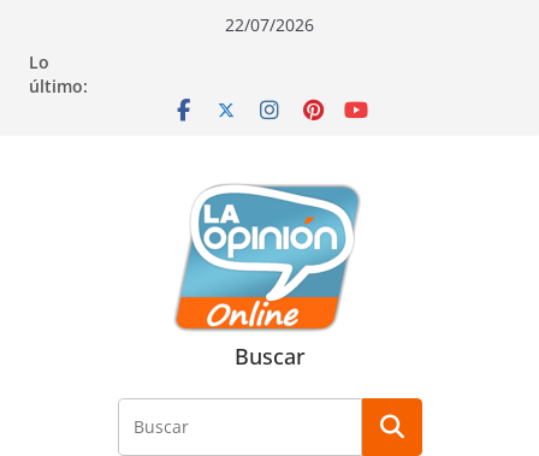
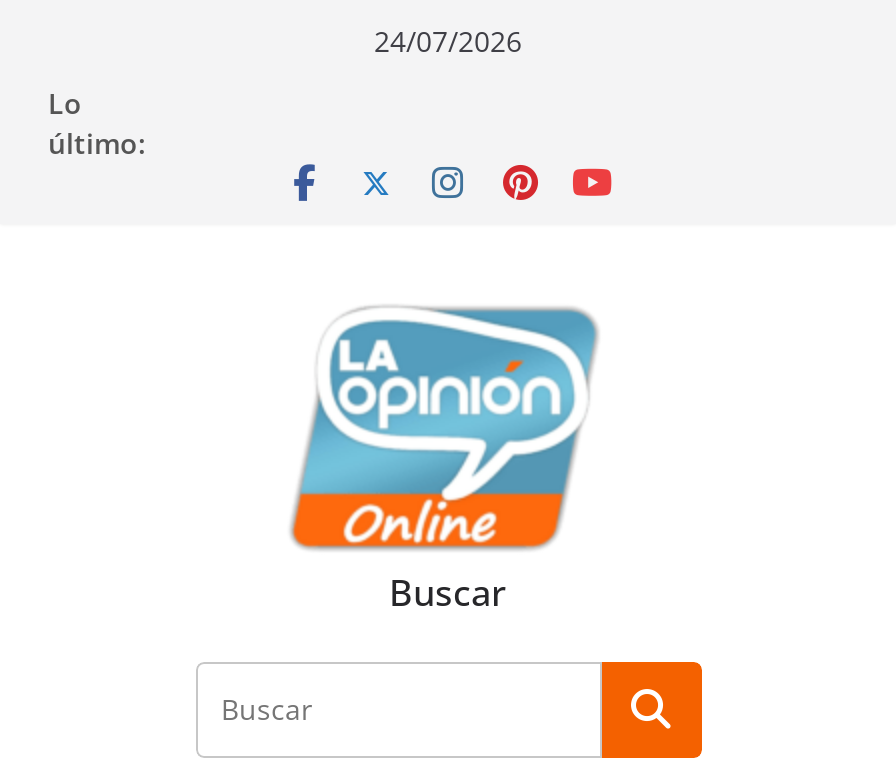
[225,13,314,36] 22/07/2026 -> [374,22,522,60] 24/07/2026

